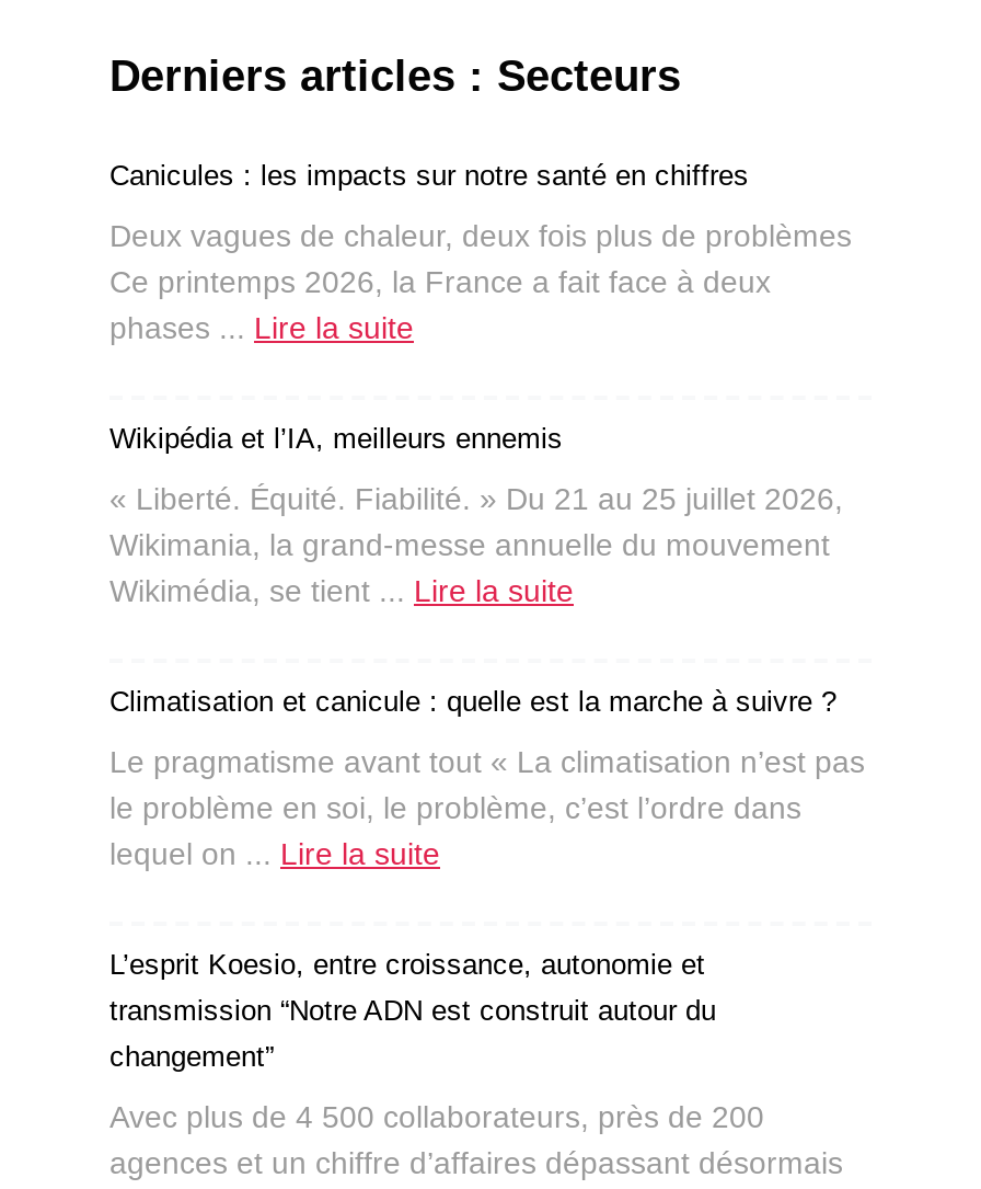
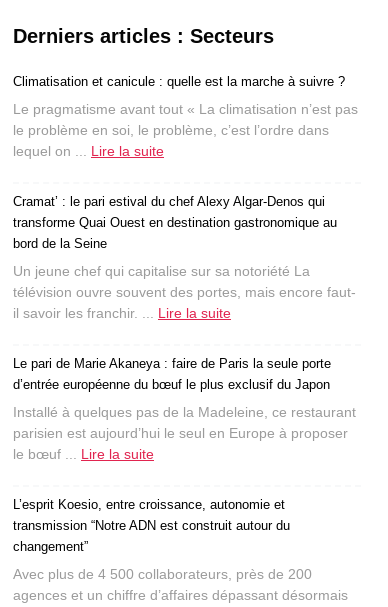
[109,160,852,609] Canicules : les impacts sur notre santé en chiffres | Deux vagues de chaleur, deux fois plus de problèmes | Ce printemps 2026, la France a fait face à deux | phases ... Lire la suite | Wikipédia et l’IA, meilleurs ennemis | « Liberté. Équité. Fiabilité. » Du 21 au 25 juillet 2026, | Wikimania, la grand-messe annuelle du mouvement | Wikimédia, se tient ... Lire la suite -> none
moved [109,686,865,872] -> [13,74,358,159]: Climatisation et canicule : quelle est la marche à suivre ? | Le pragmatisme avant tout « La climatisation n’est pas | le problème en soi, le problème, c’est l’ordre dans | lequel on ... Lire la suite
none -> [13,194,356,462] Cramat’ : le pari estival du chef Alexy Algar-Denos qui | transforme Quai Ouest en destination gastronomique au | bord de la Seine | Un jeune chef qui capitalise sur sa notoriété La | télévision ouvre souvent des portes, mais encore faut- | il savoir les franchir. ... Lire la suite | Le pari de Marie Akaneya : faire de Paris la seule porte | d’entrée européenne du bœuf le plus exclusif du Japon | Installé à quelques pas de la Madeleine, ce restaurant | parisien est aujourd’hui le seul en Europe à proposer | le bœuf ... Lire la suite

